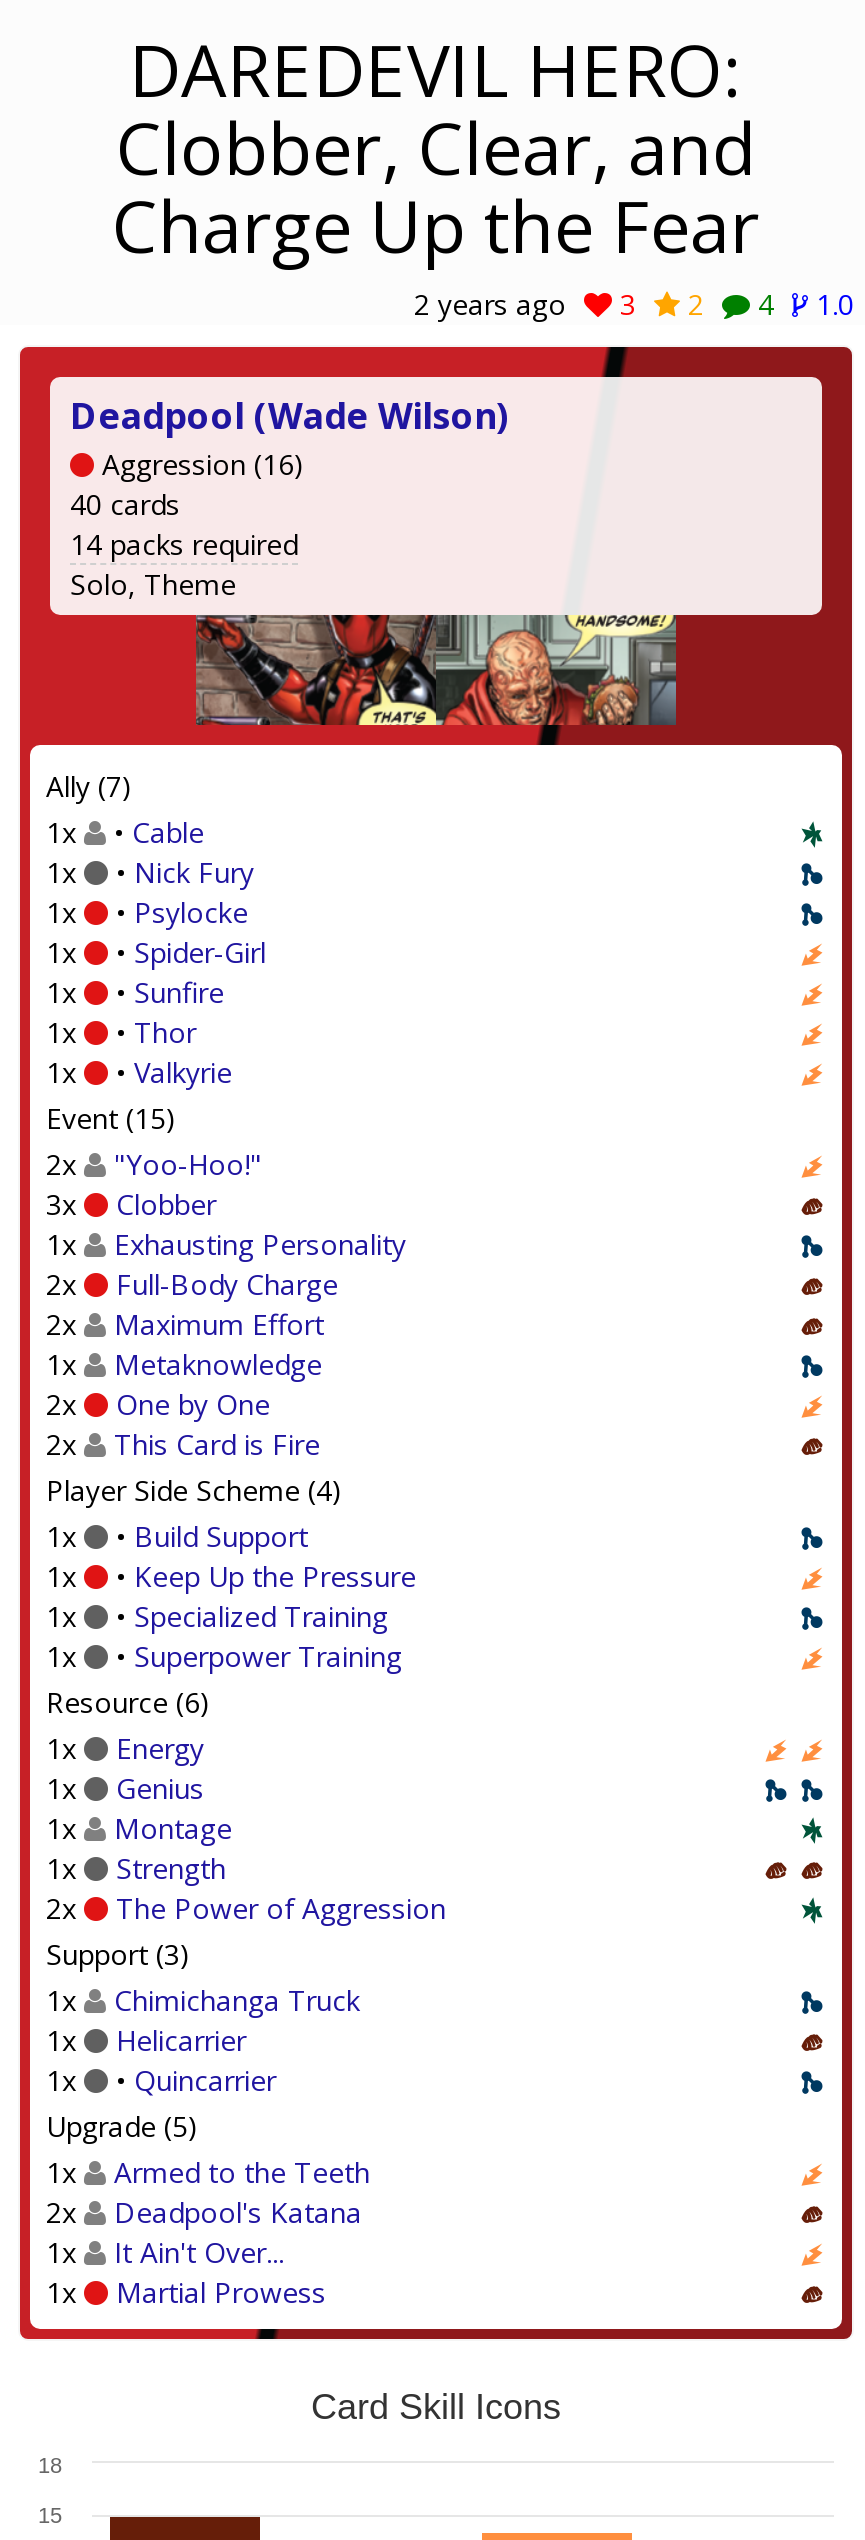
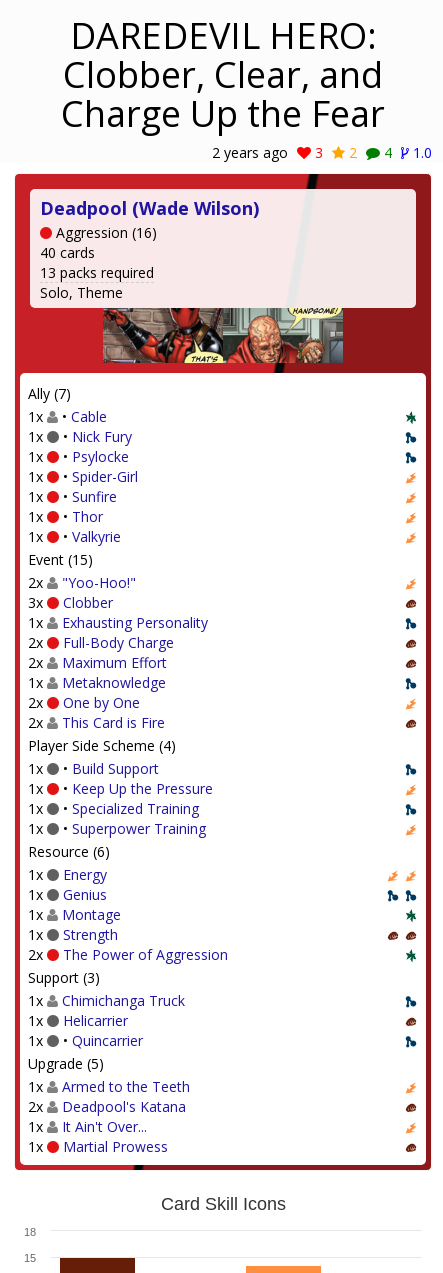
[70,525,298,563] 14 packs required -> [40,263,154,282] 13 packs required

